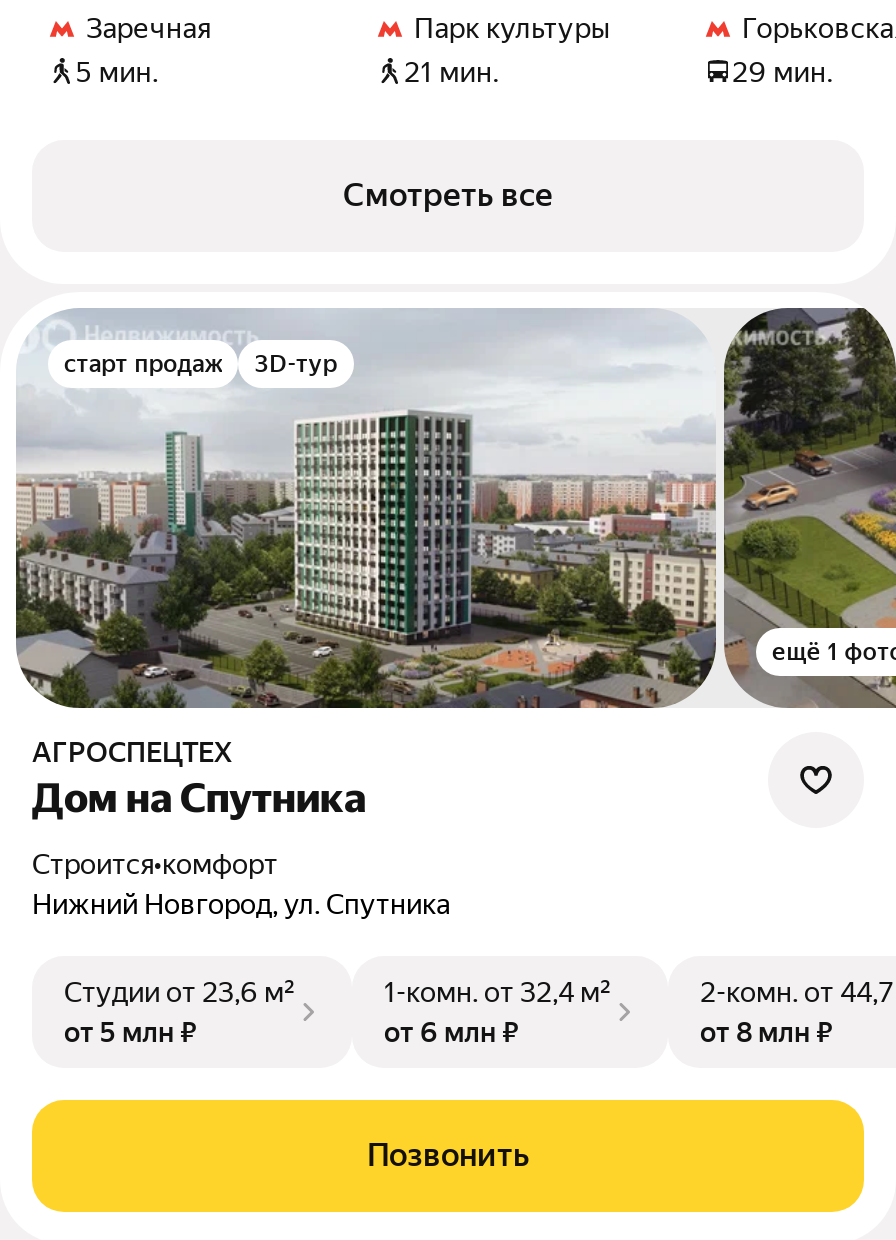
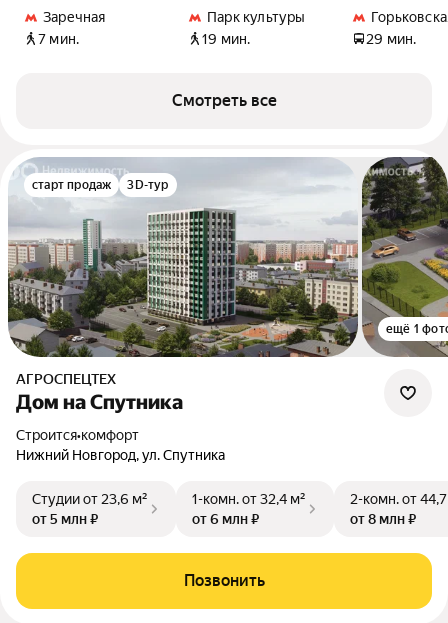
[76,56,158,88] 5 мин. -> [38,31,79,47] 7 мин.
[404,56,499,88] 21 мин. -> [202,31,250,47] 19 мин.

